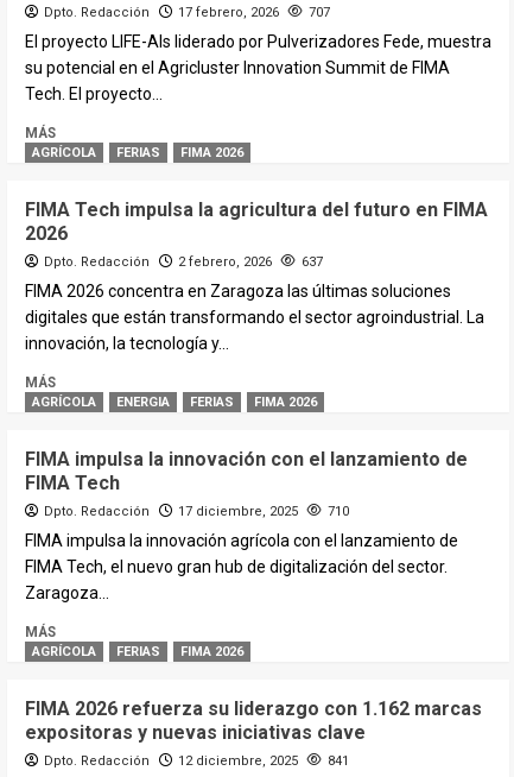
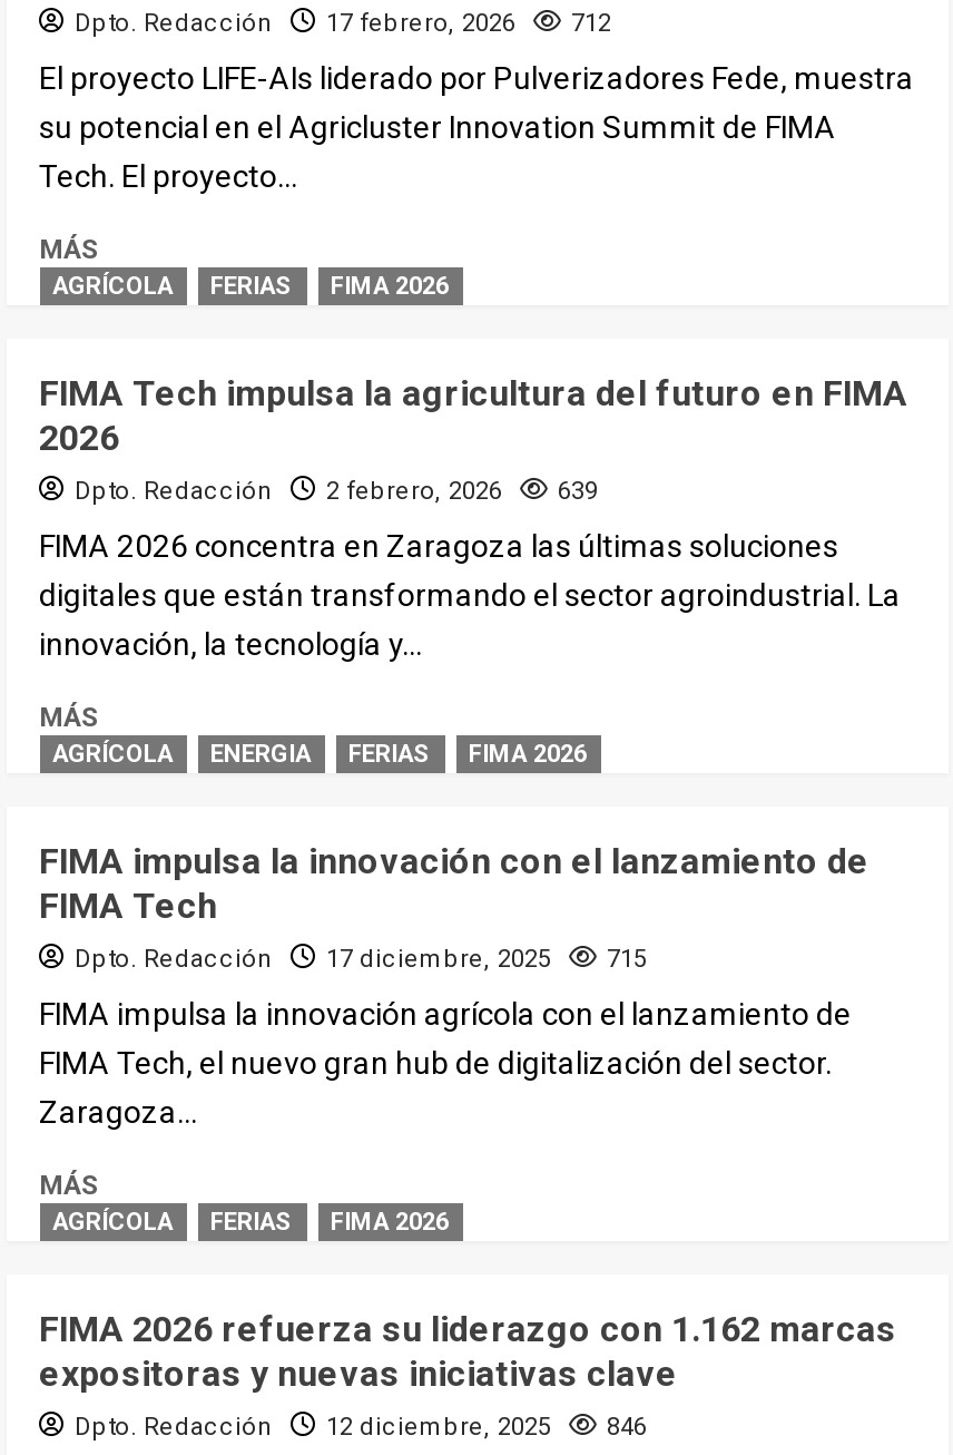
[43,5,329,21] Dpto. Redacción 17 febrero, 2026 707 -> [75,10,611,39] Dpto. Redacción 17 febrero, 2026 712
[43,255,322,270] Dpto. Redacción 2 febrero, 2026 637 -> [75,478,598,507] Dpto. Redacción 2 febrero, 2026 639
[43,504,348,520] Dpto. Redacción 17 diciembre, 2025 710 -> [75,946,647,975] Dpto. Redacción 17 diciembre, 2025 715
[43,754,348,769] Dpto. Redacción 12 diciembre, 2025 841 -> [75,1414,647,1443] Dpto. Redacción 12 diciembre, 2025 846

